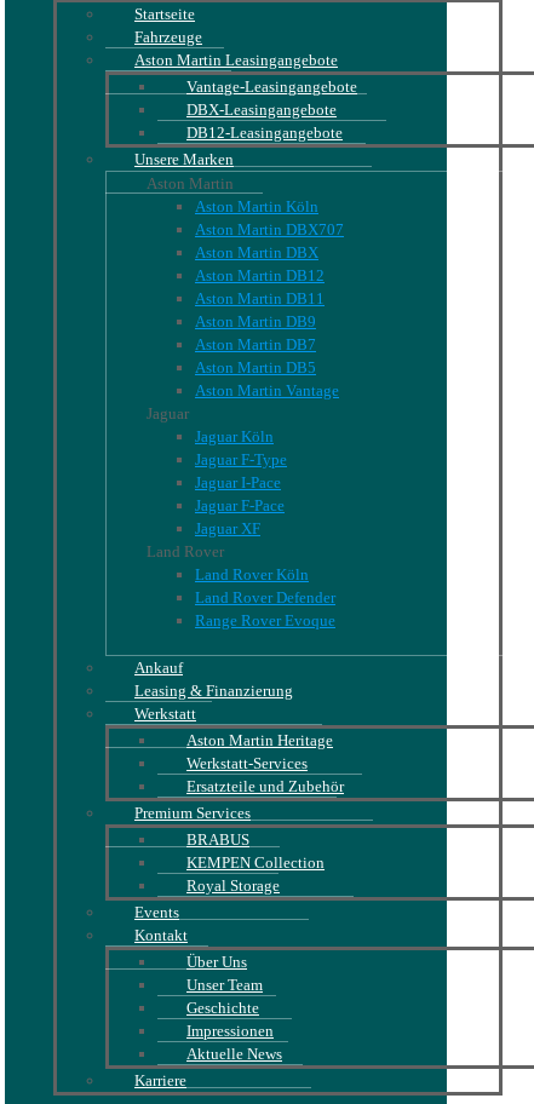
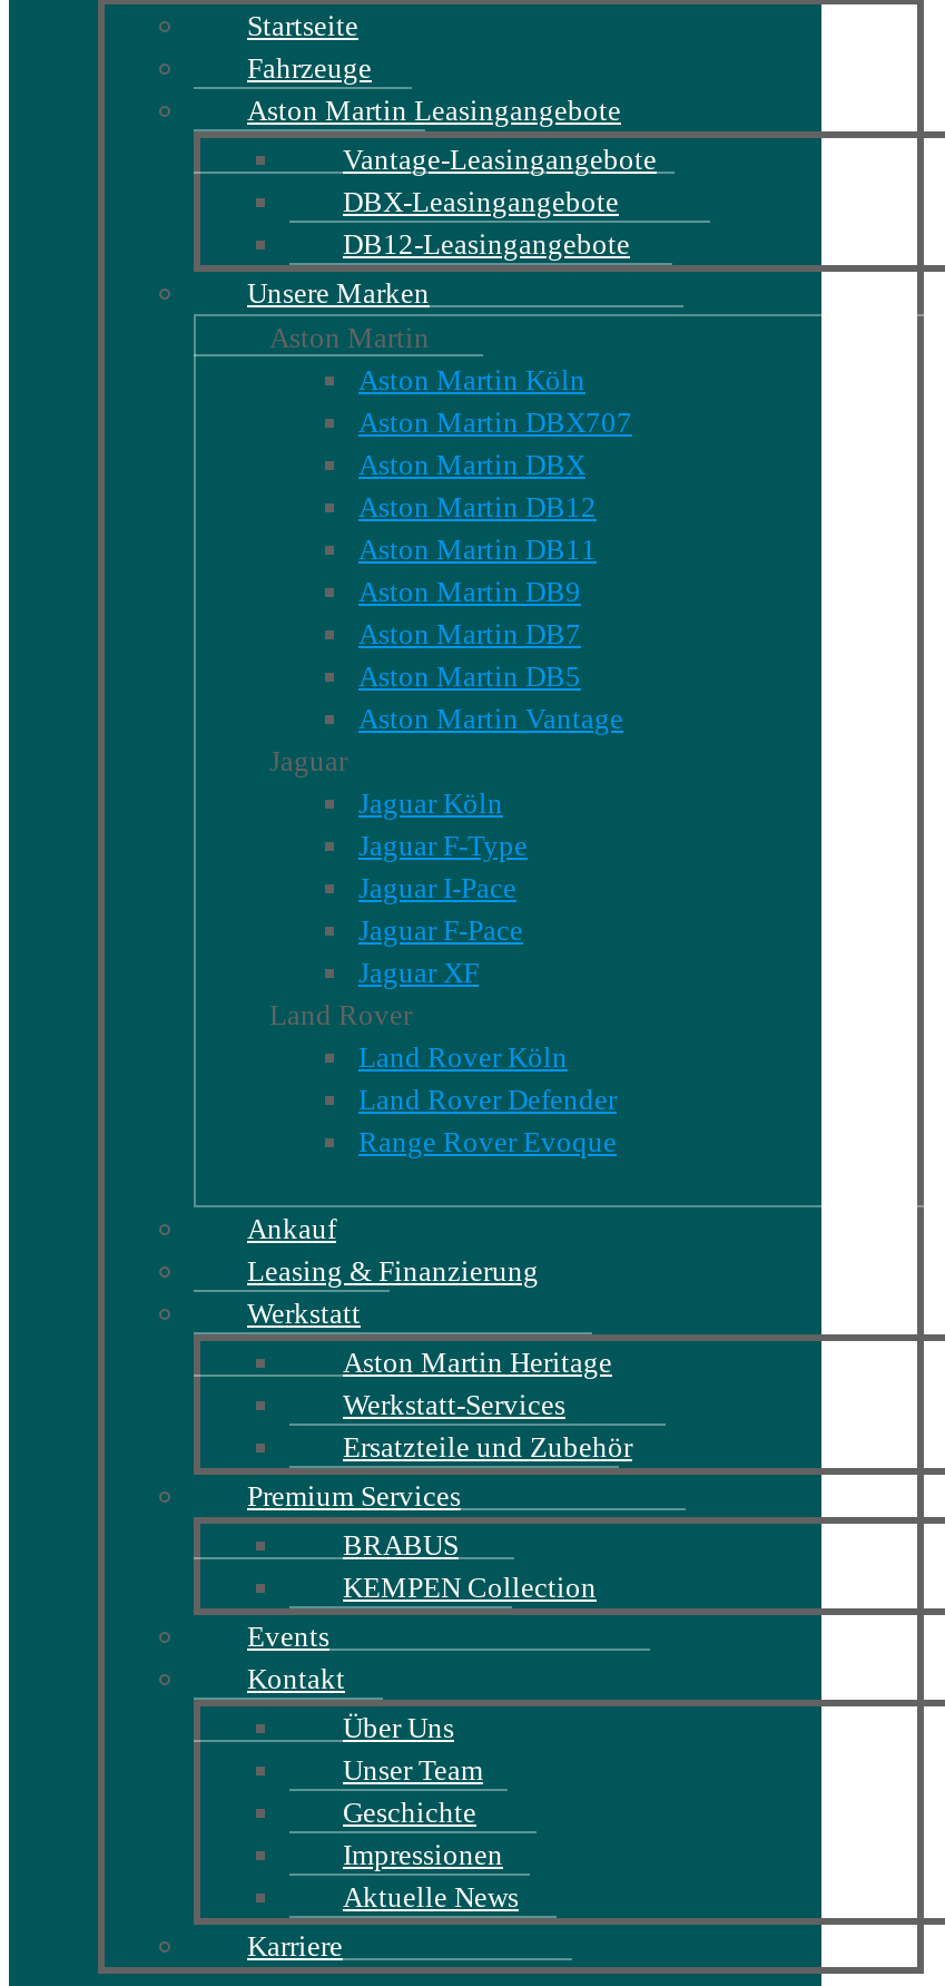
[186,876,280,895] Royal Storage -> none

